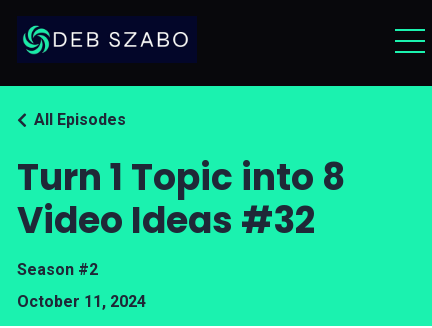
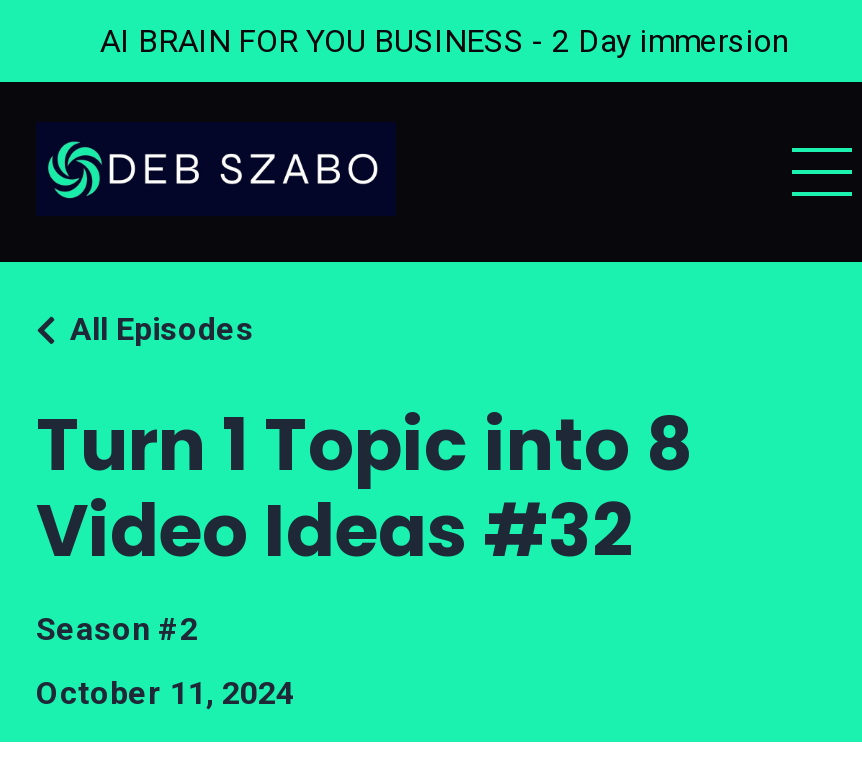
none -> [100,22,788,60] AI BRAIN FOR YOU BUSINESS - 2 Day immersion

